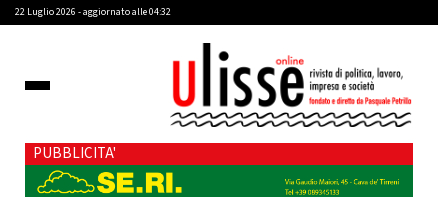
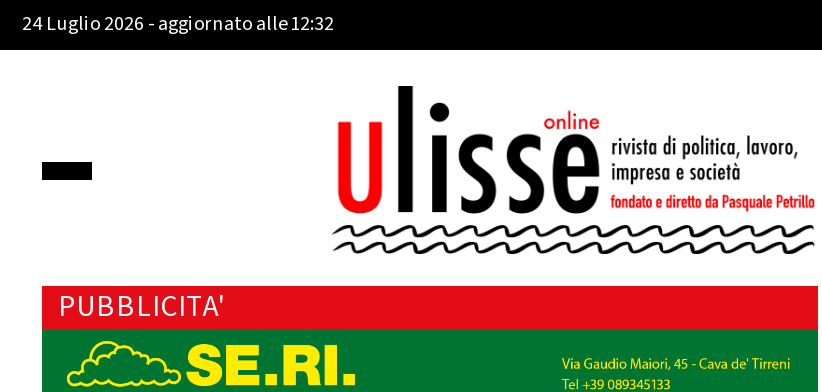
[15,5,171,19] 22 Luglio 2026 - aggiornato alle 04:32 -> [22,10,334,38] 24 Luglio 2026 - aggiornato alle 12:32

